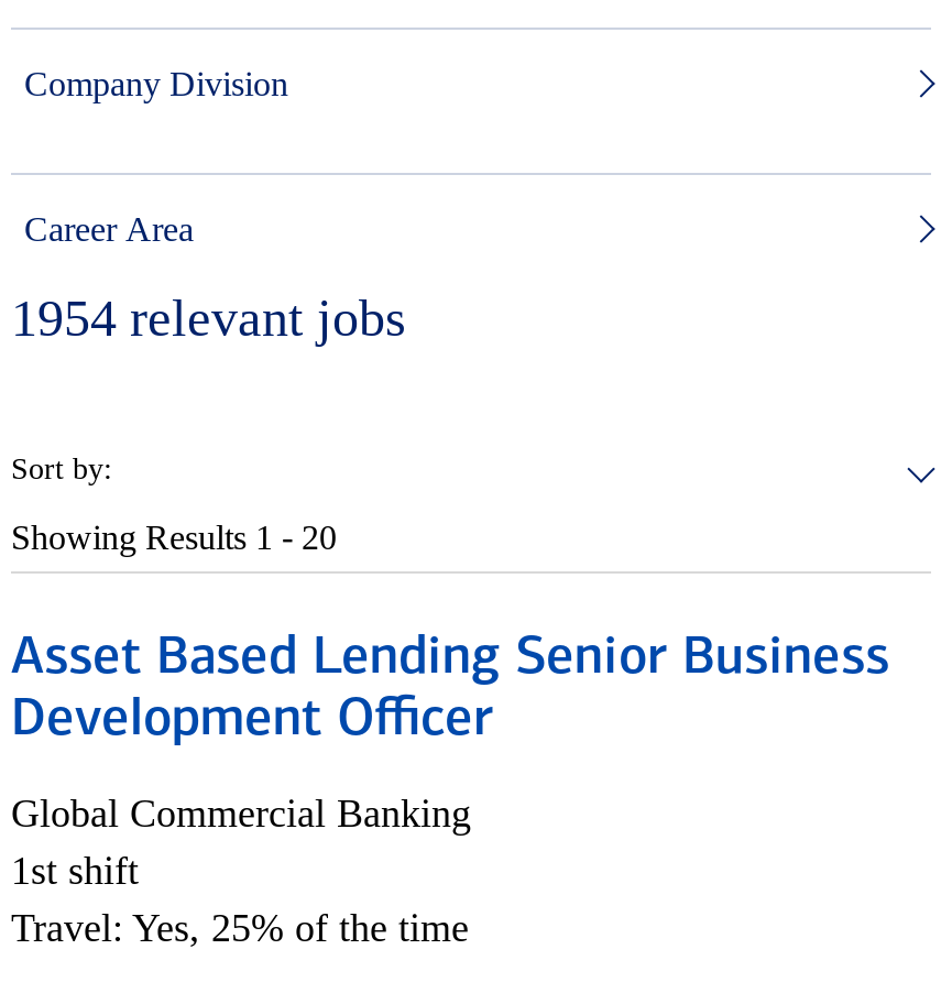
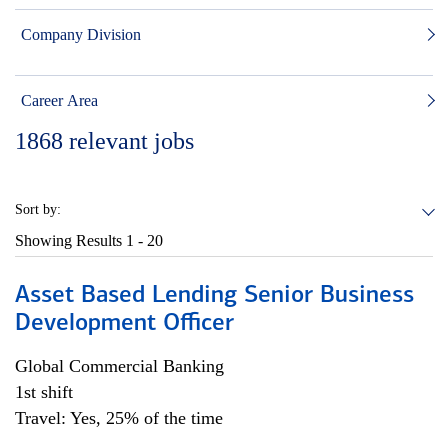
[11,290,405,347] 1954 relevant jobs -> [15,128,194,154] 1868 relevant jobs

